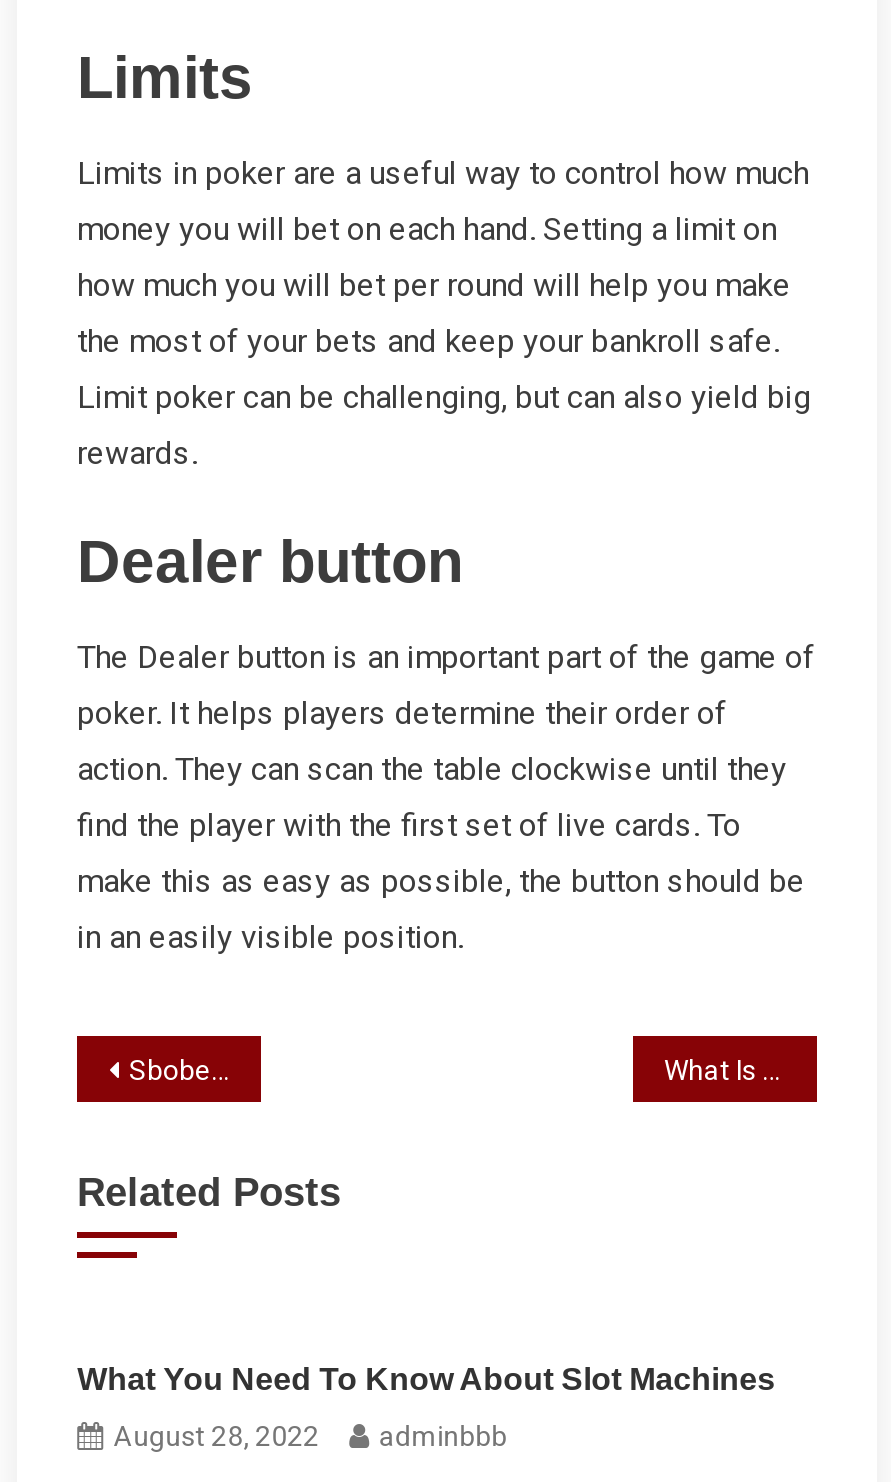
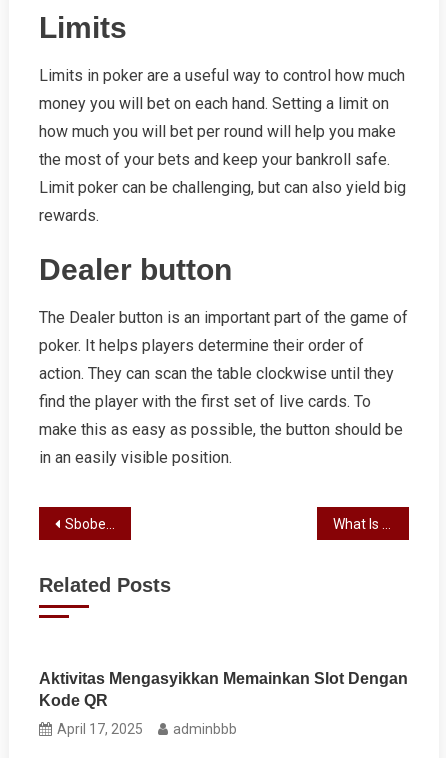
[77,1362,775,1396] What You Need To Know About Slot Machines -> [39,670,408,709] Aktivitas Mengasyikkan Memainkan Slot Dengan | Kode QR
[113,1420,507,1452] August 28, 2022 adminbbb -> [57,721,237,737] April 17, 2025 adminbbb

